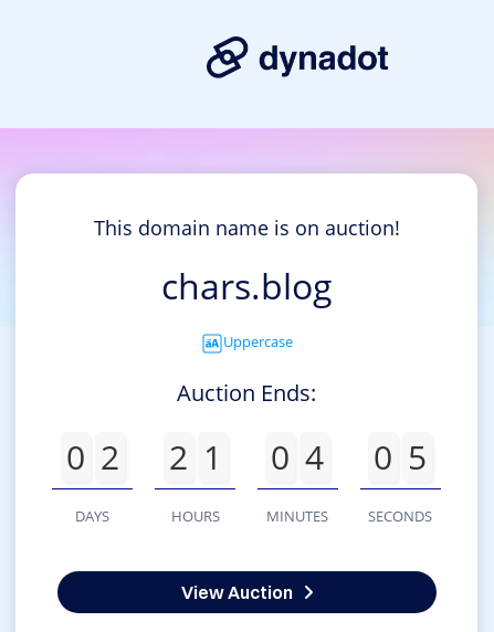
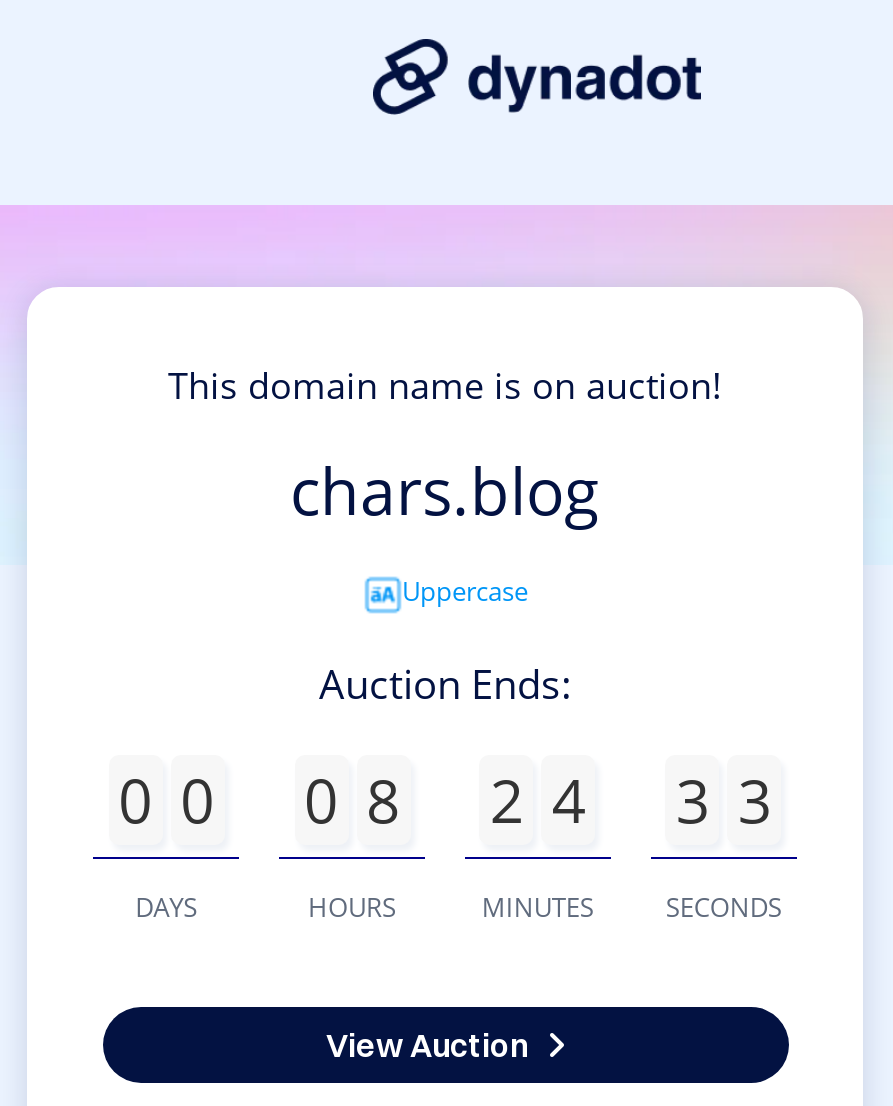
[66,434,119,480] 0 2 -> [118,759,214,841] 0 0
[169,434,222,480] 2 1 -> [304,759,400,841] 0 8
[271,434,324,480] 0 4 -> [490,759,586,841] 2 4
[374,434,427,480] 0 5 -> [676,759,772,841] 3 3

